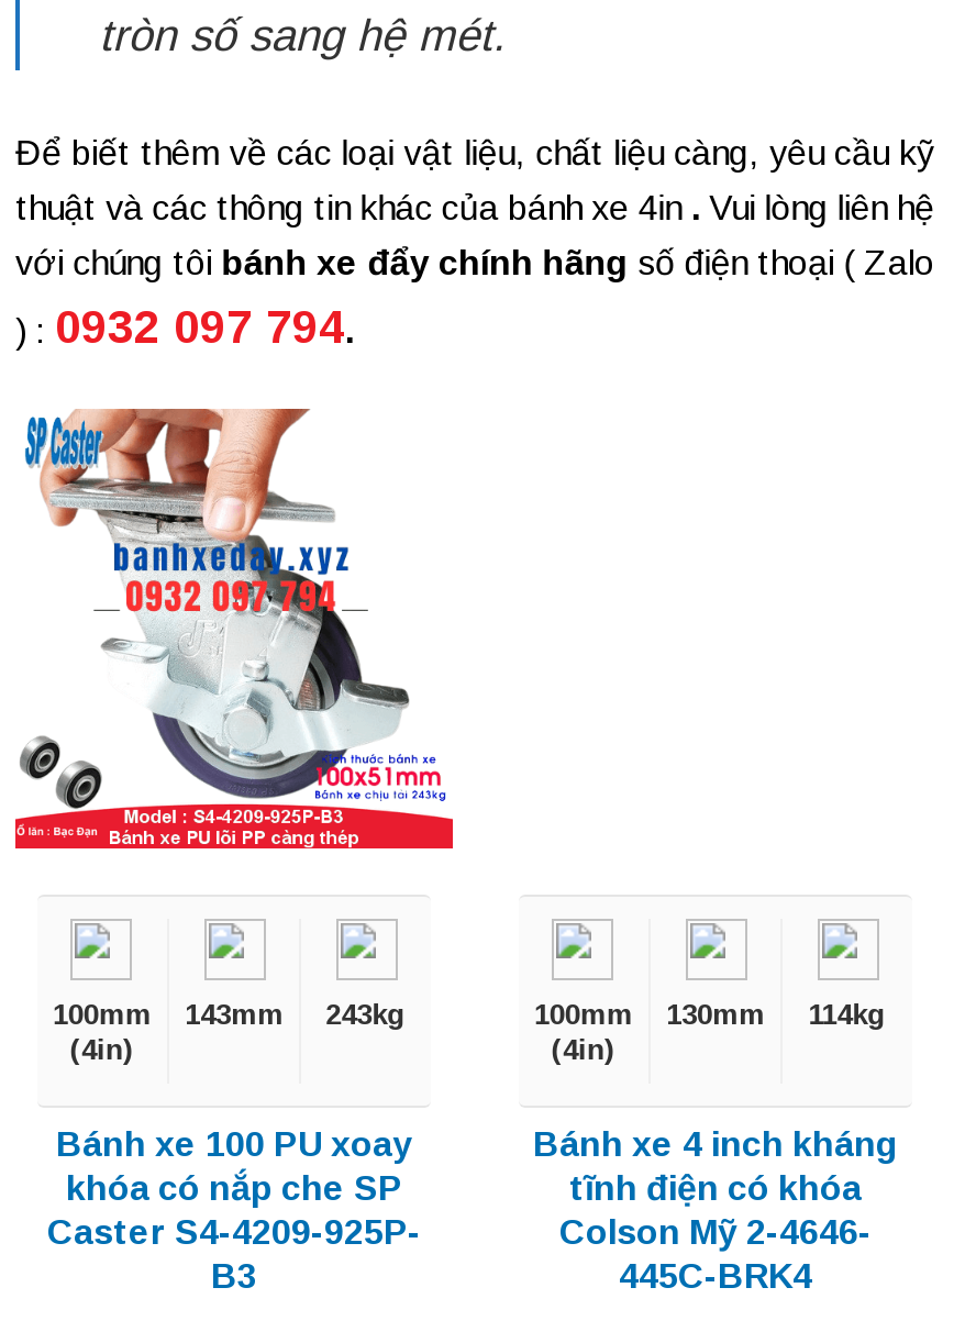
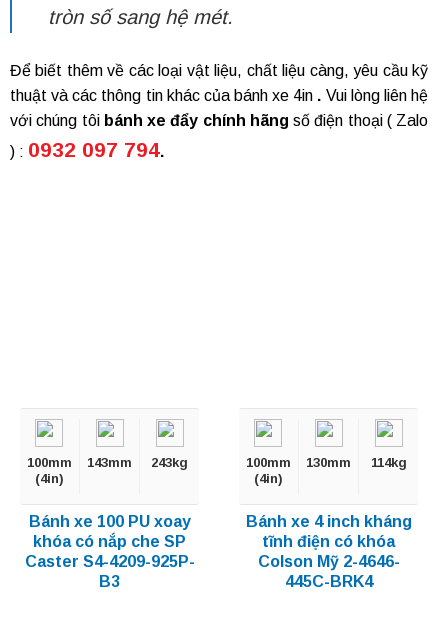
[13,407,455,851] [image] -> none

